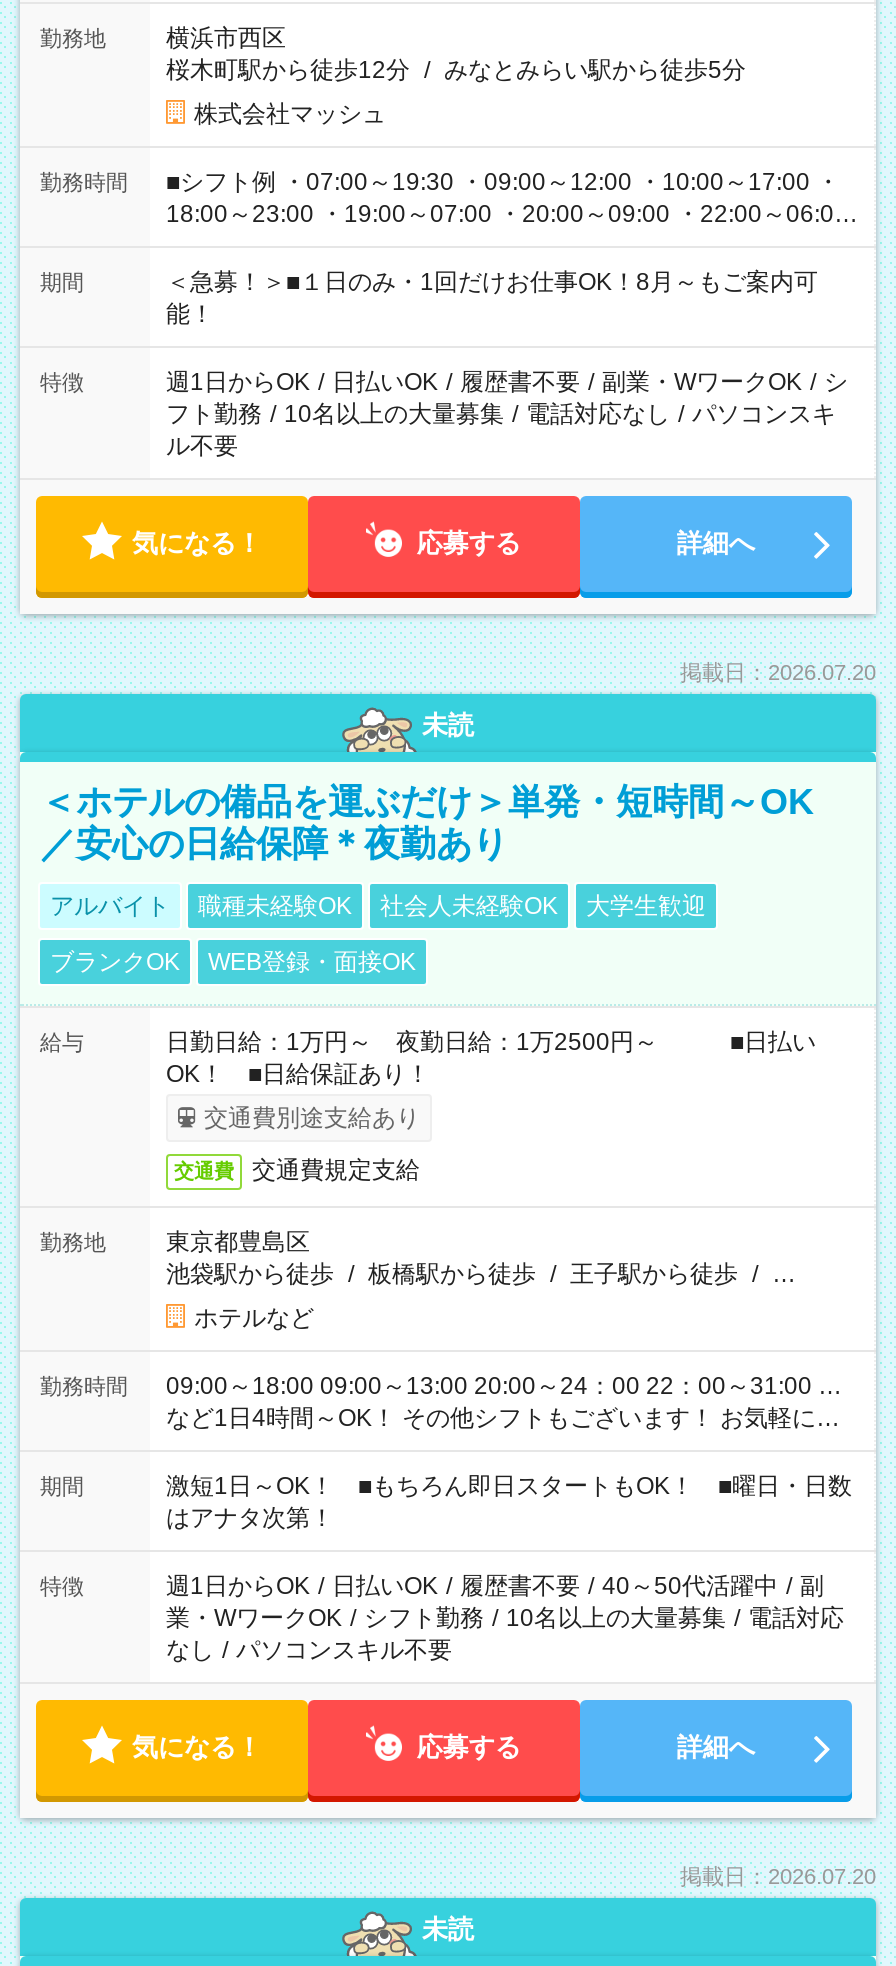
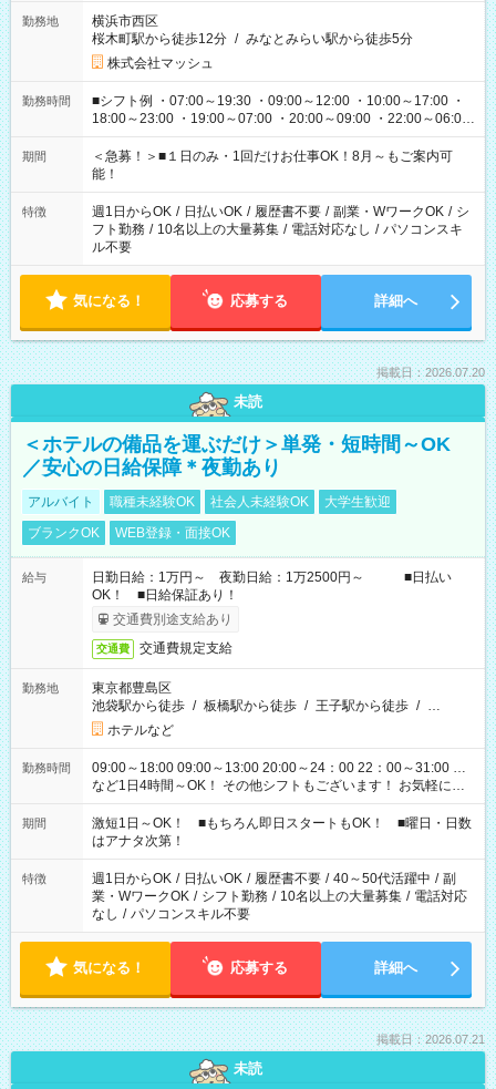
[680,1864,876,1888] 掲載日：2026.07.20 -> [376,1033,485,1046] 掲載日：2026.07.21

